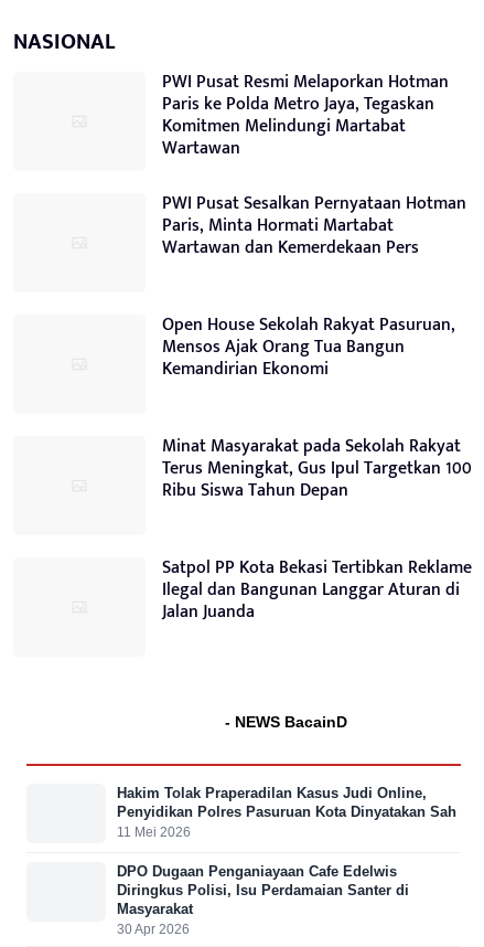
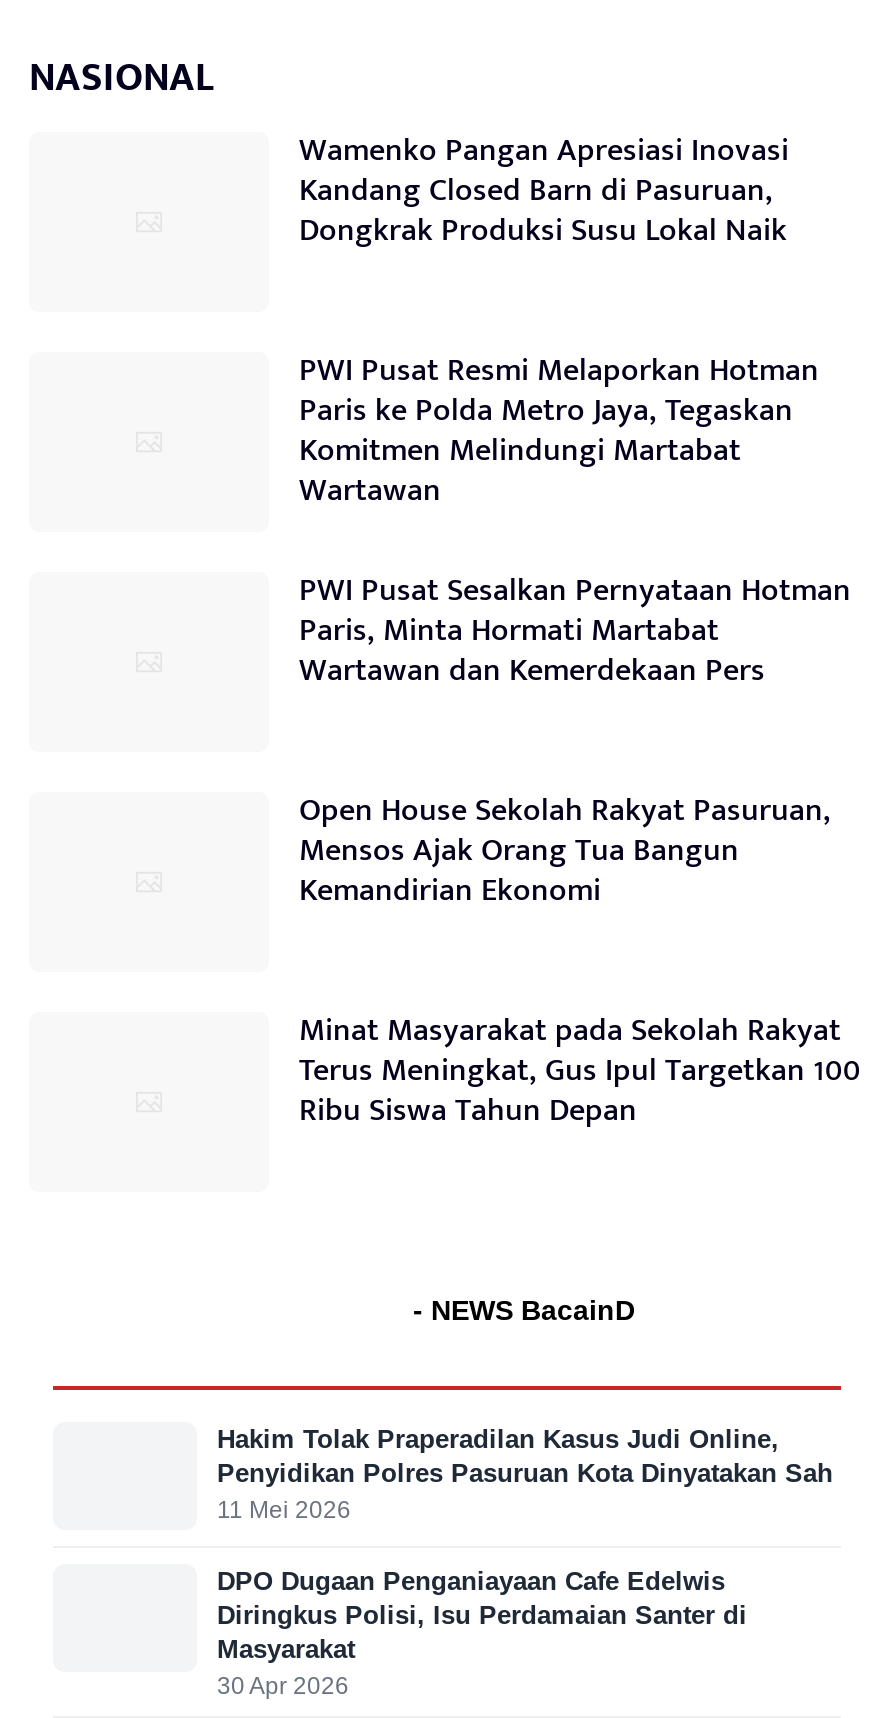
none -> [299,124,789,258] Wamenko Pangan Apresiasi Inovasi | Kandang Closed Barn di Pasuruan, | Dongkrak Produksi Susu Lokal Naik
moved [162,67,472,506] -> [299,344,861,1138]: PWI Pusat Resmi Melaporkan Hotman | Paris ke Polda Metro Jaya, Tegaskan | Komitmen Melindungi Martabat | ... | Terus Meningkat, Gus Ipul Targetkan 100 | Ribu Siswa Tahun Depan
[162,553,472,627] Satpol PP Kota Bekasi Tertibkan Reklame | Ilegal dan Bangunan Langgar Aturan di | Jalan Juanda -> none

